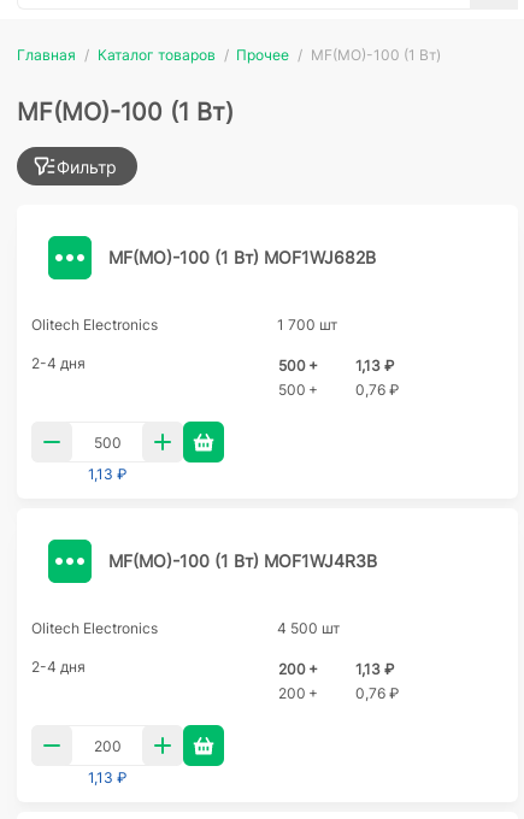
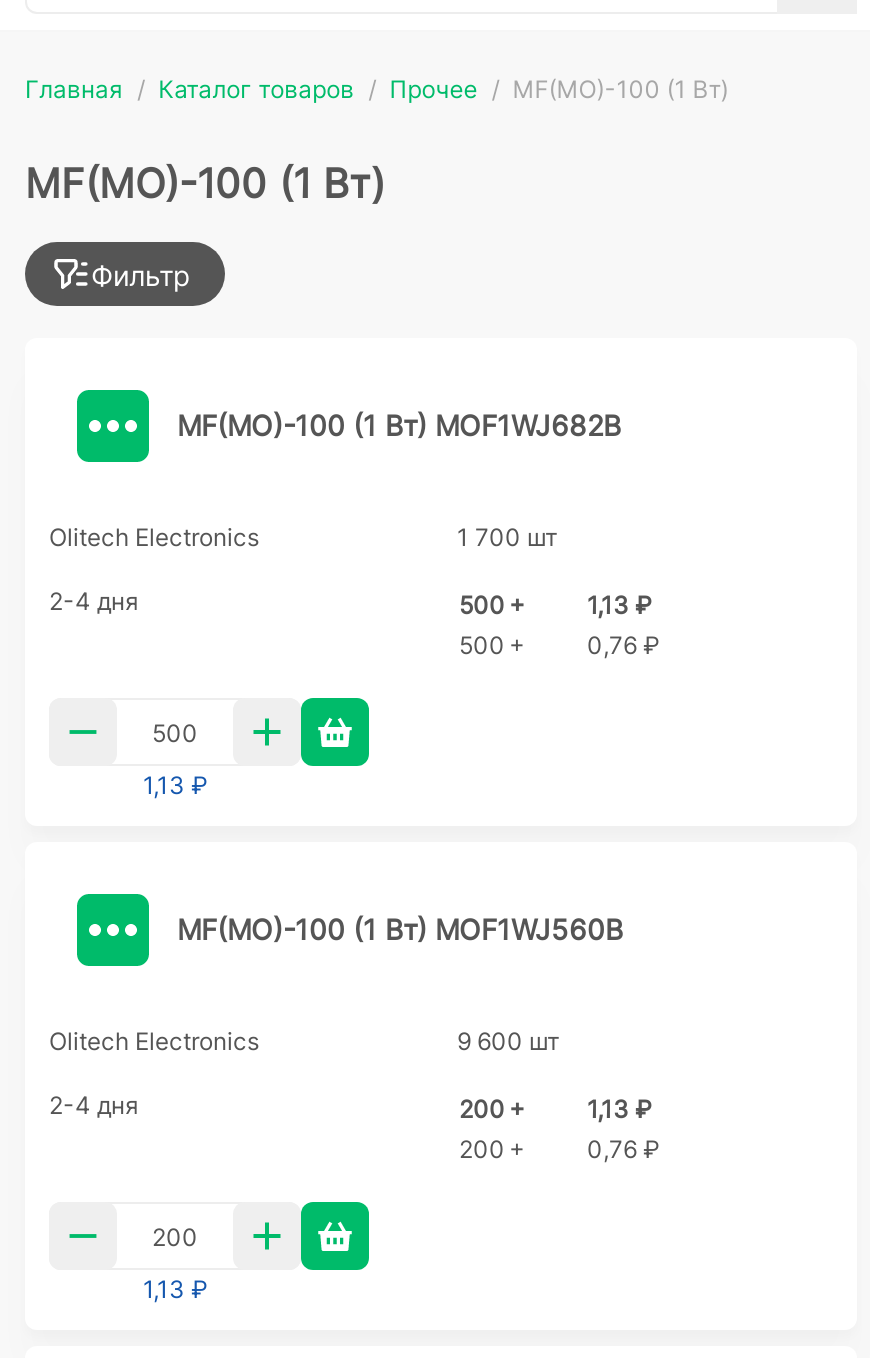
[108,550,377,570] MF(MO)-100 (1 Вт) MOF1WJ4R3B -> [177,911,623,945] MF(MO)-100 (1 Вт) MOF1WJ560B
[277,619,340,637] 4 500 шт -> [457,1026,559,1056] 9 600 шт

